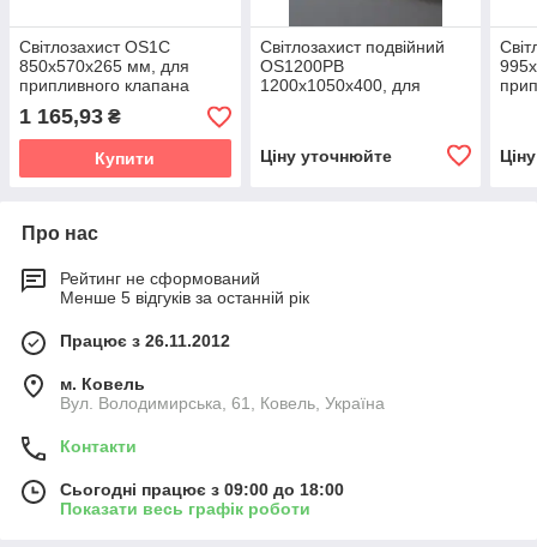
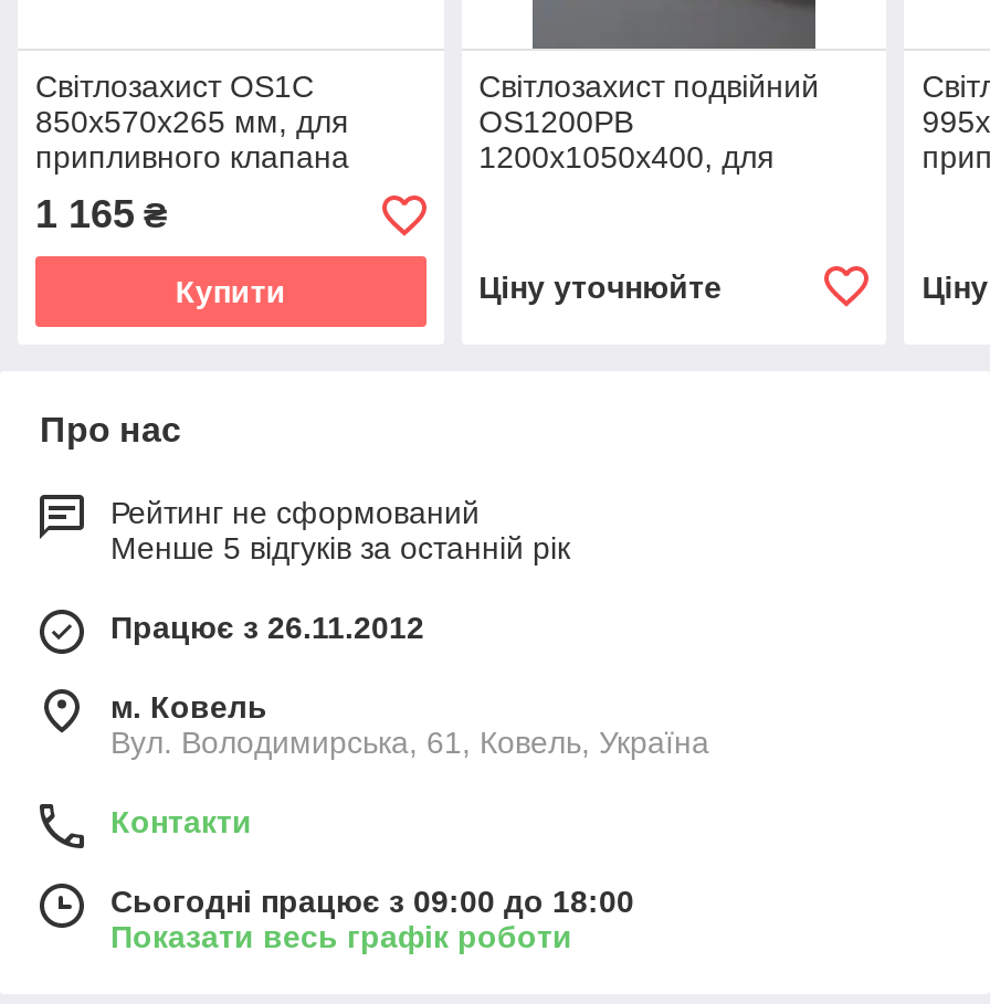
[19,105,121,129] 1 165,93 ₴ -> [35,193,168,237] 1 165 ₴

